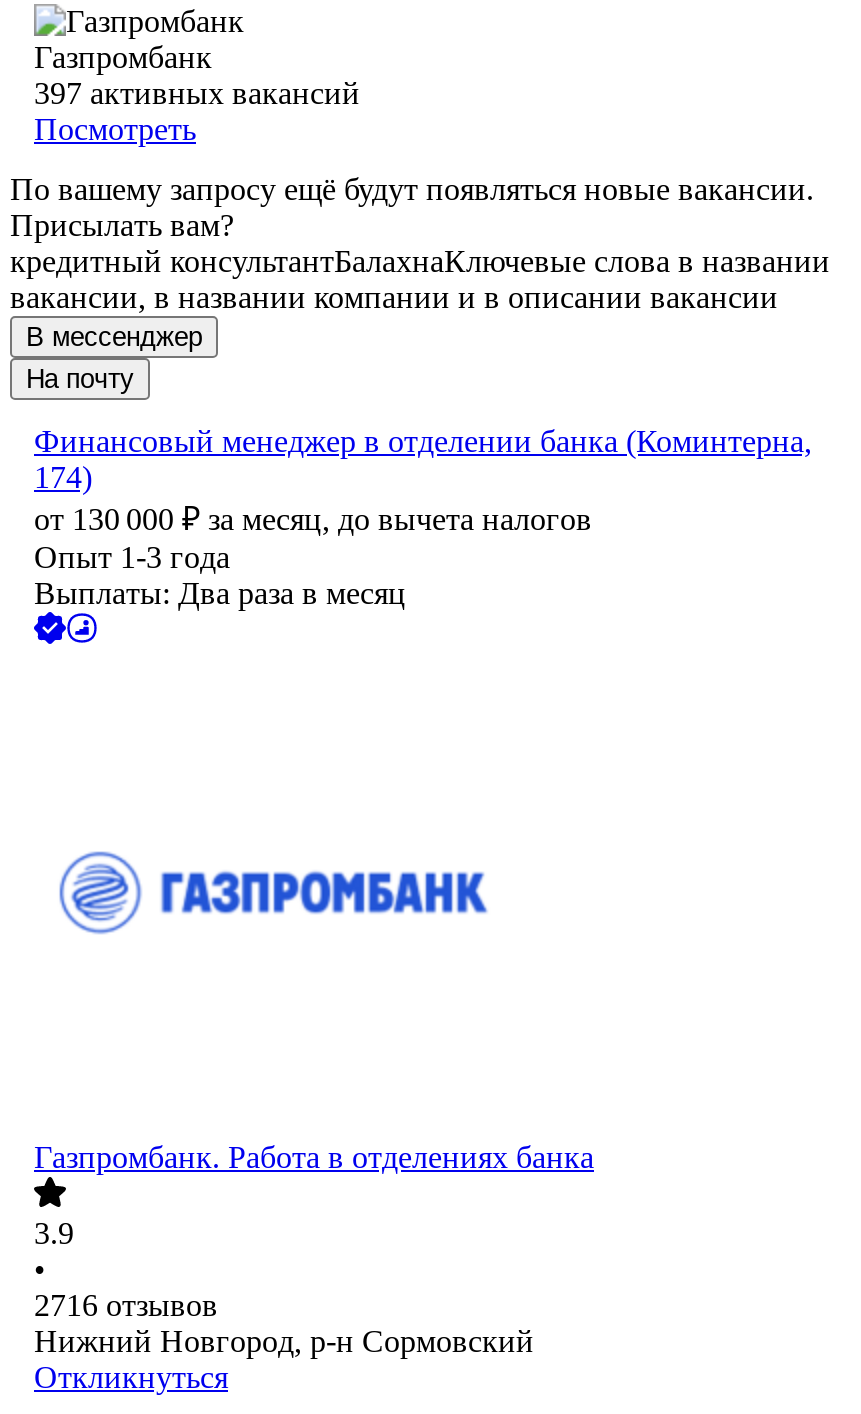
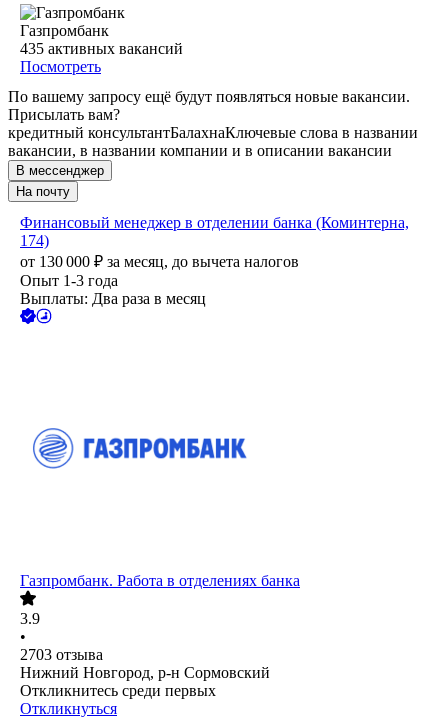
[34,77,360,111] 397 активных вакансий -> [20,40,183,57] 435 активных вакансий
[34,1289,218,1323] 2716 отзывов -> [20,646,103,663] 2703 отзыва
none -> [20,682,216,699] Откликнитесь среди первых

